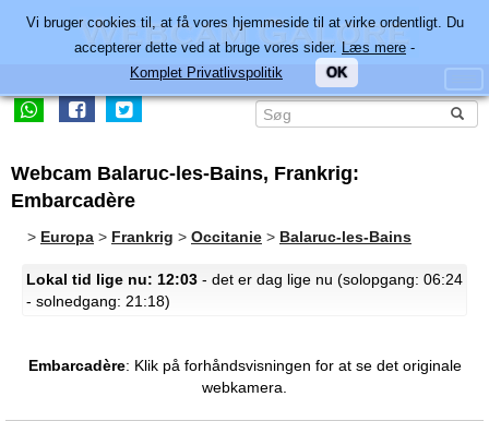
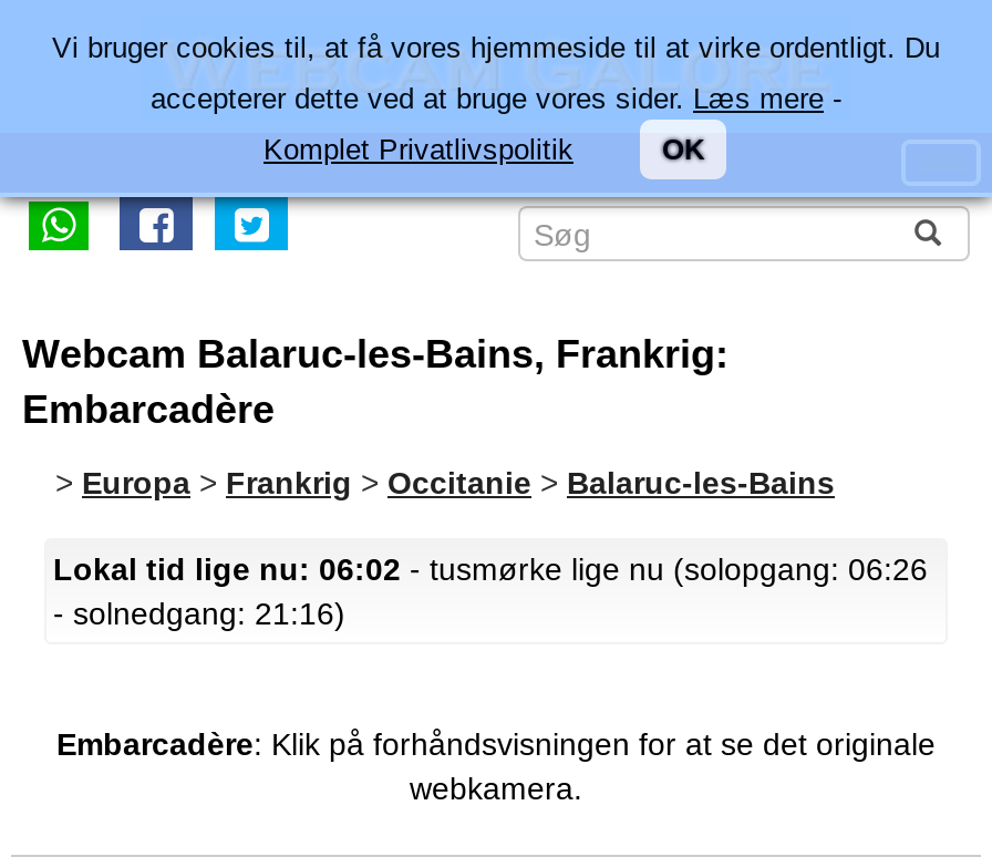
[26,270,463,310] Lokal tid lige nu: 12:03 - det er dag lige nu (solopgang: 06:24 | - solnedgang: 21:18) -> [53,551,928,631] Lokal tid lige nu: 06:02 - tusmørke lige nu (solopgang: 06:26 | - solnedgang: 21:16)

